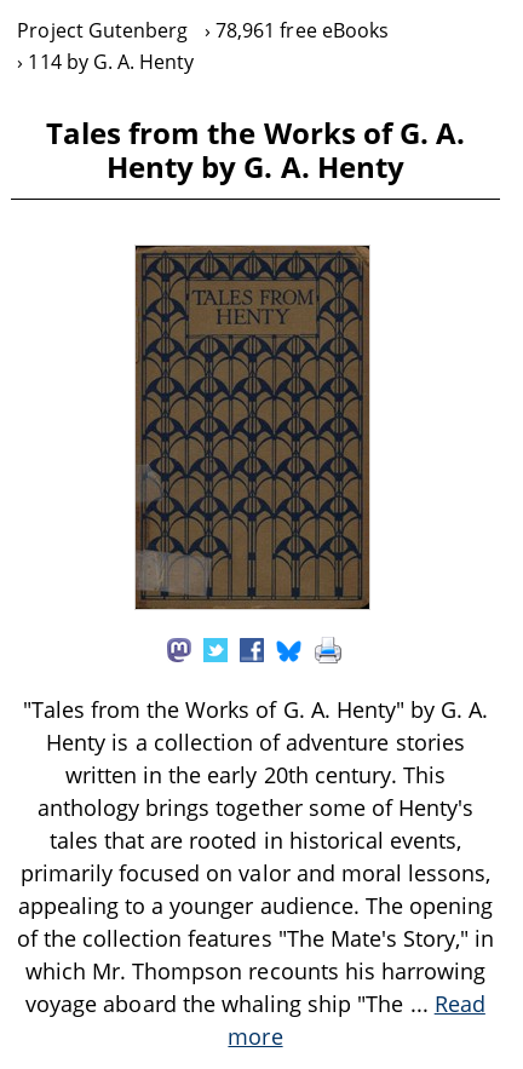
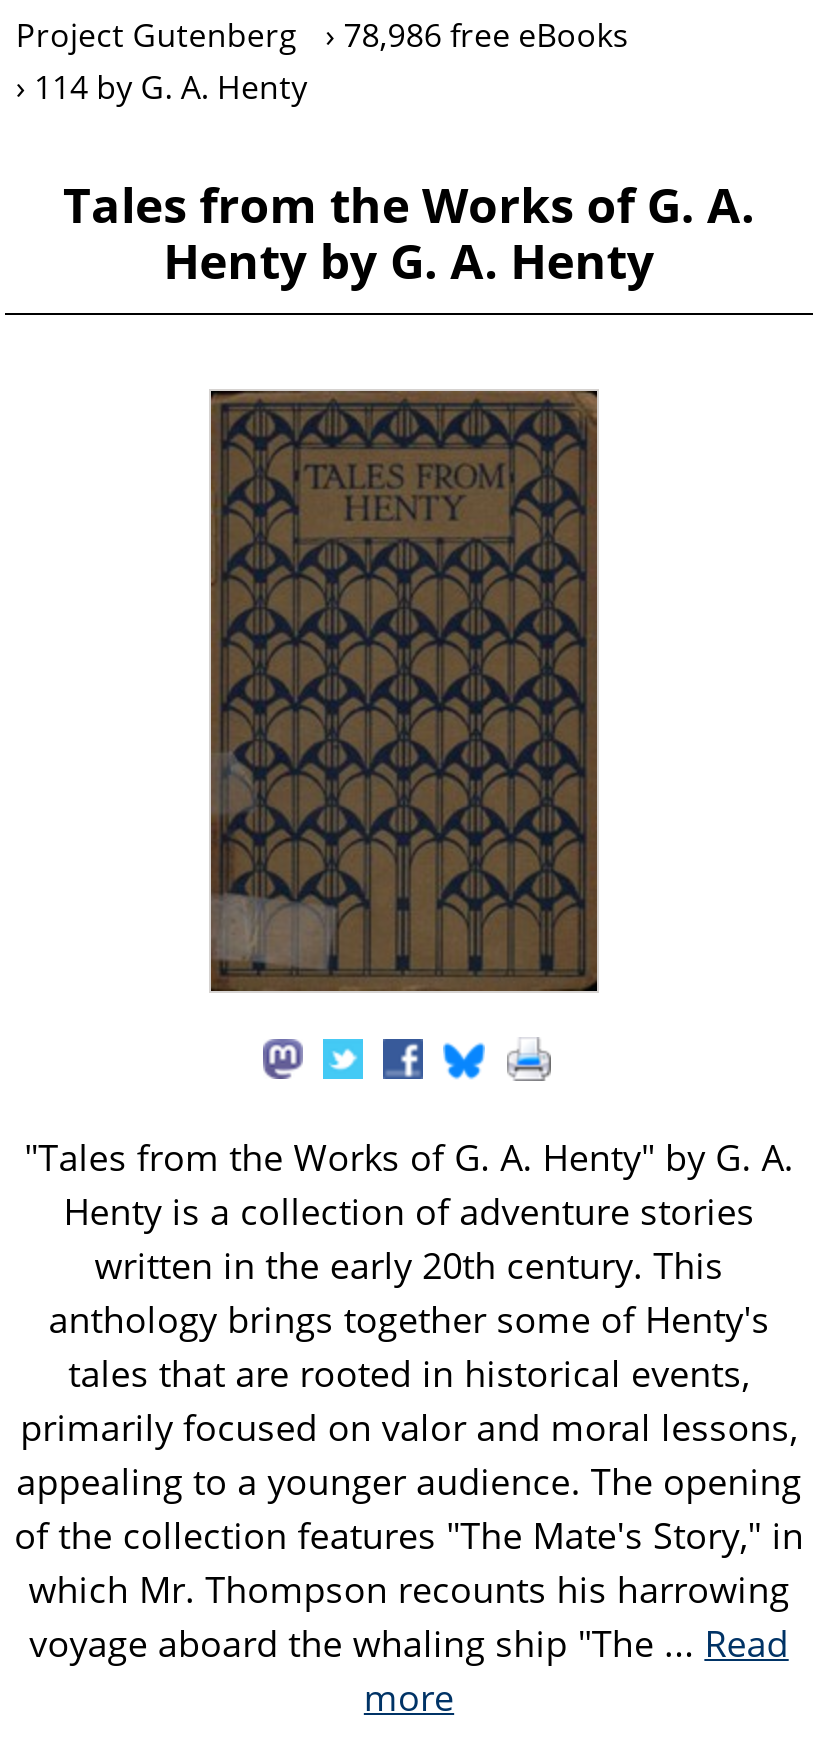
[17,17,388,44] Project Gutenberg 78,961 free eBooks -> [16,13,629,57] Project Gutenberg 78,986 free eBooks

